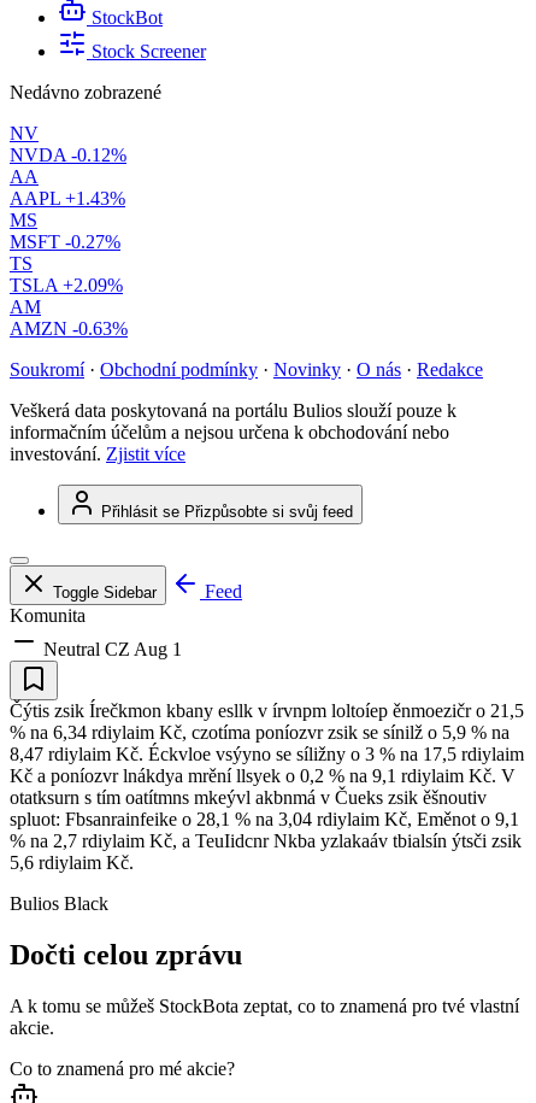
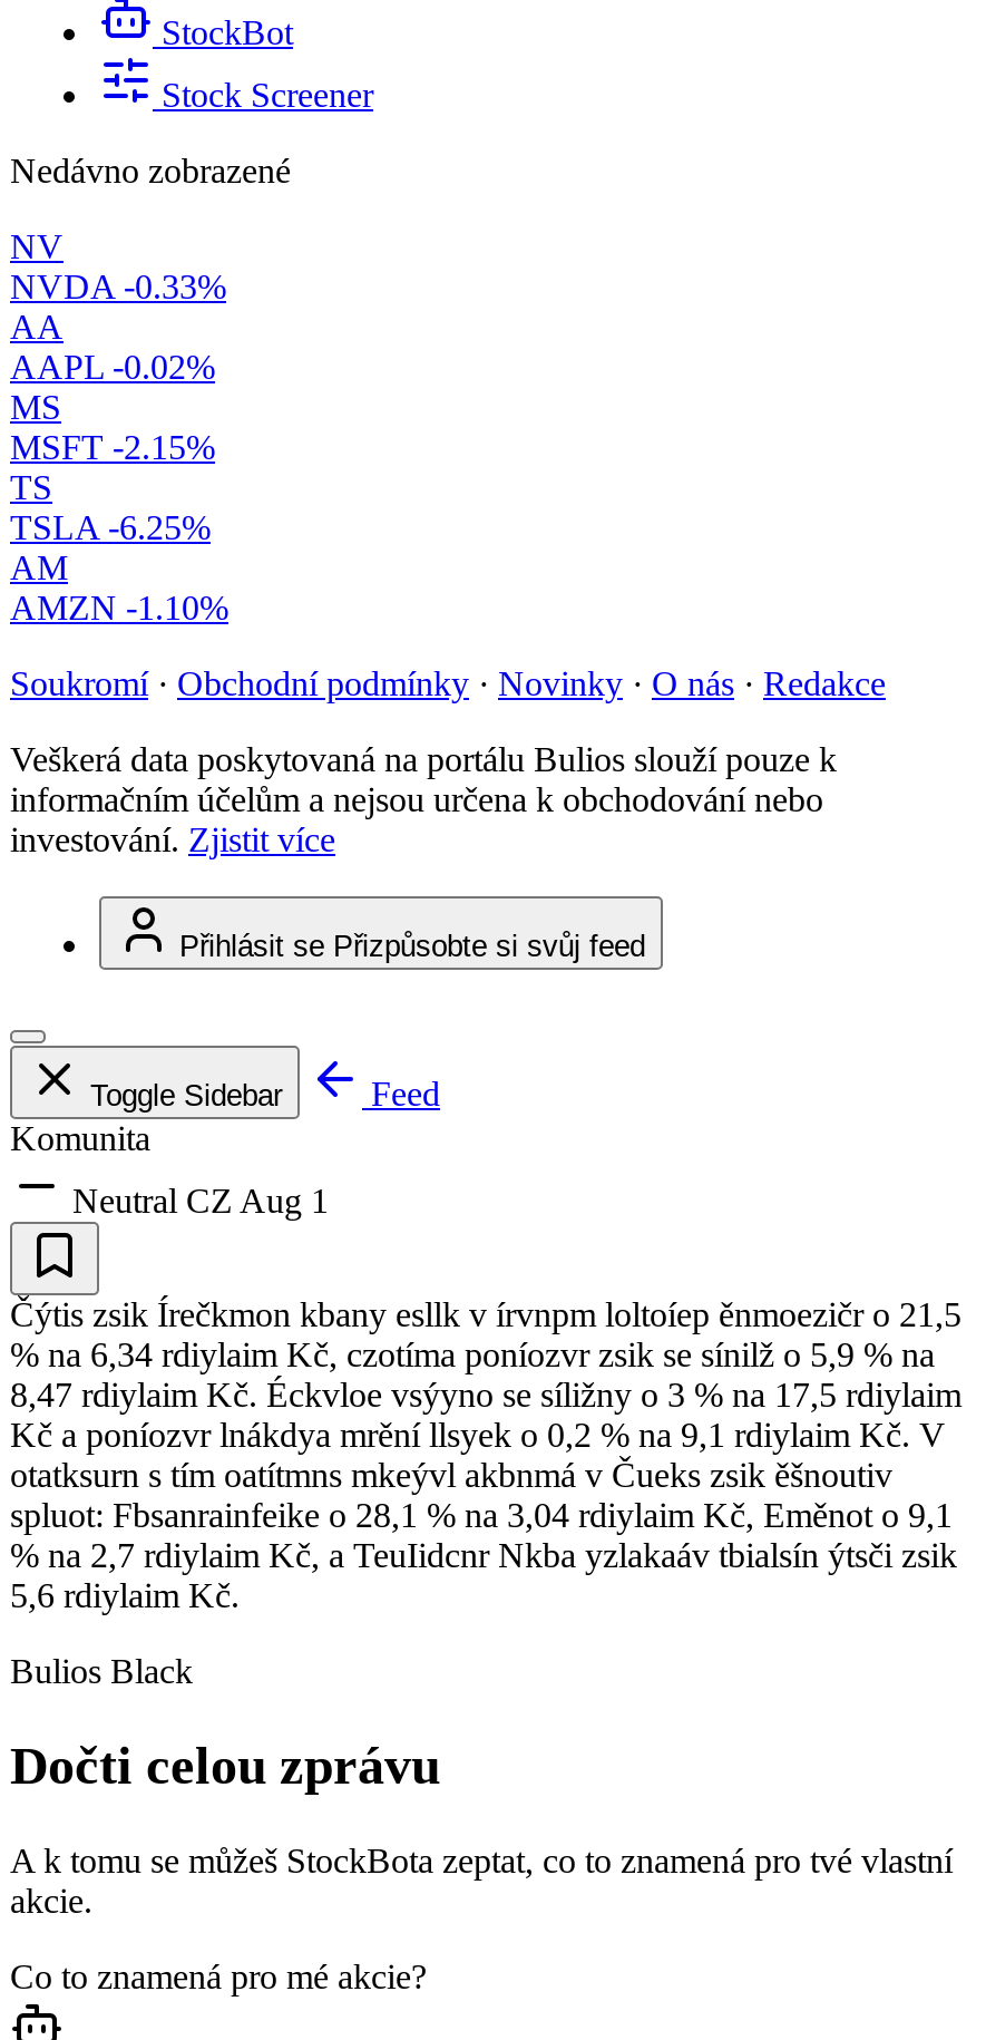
[10,145,126,165] NVDA -0.12% -> [10,268,226,306] NVDA -0.33%
[10,188,125,209] AAPL +1.43% -> [10,348,215,386] AAPL -0.02%
[10,232,120,252] MSFT -0.27% -> [10,428,215,466] MSFT -2.15%
[10,275,123,295] TSLA +2.09% -> [10,509,211,546] TSLA -6.25%
[10,318,128,339] AMZN -0.63% -> [10,589,228,627] AMZN -1.10%

